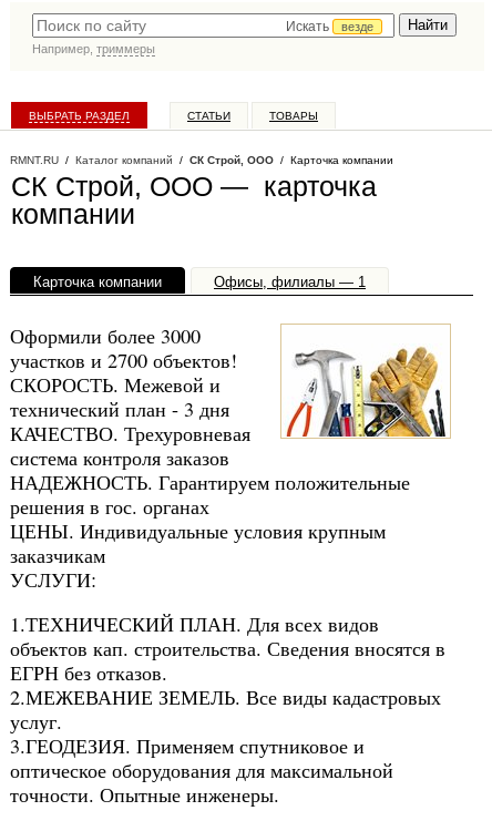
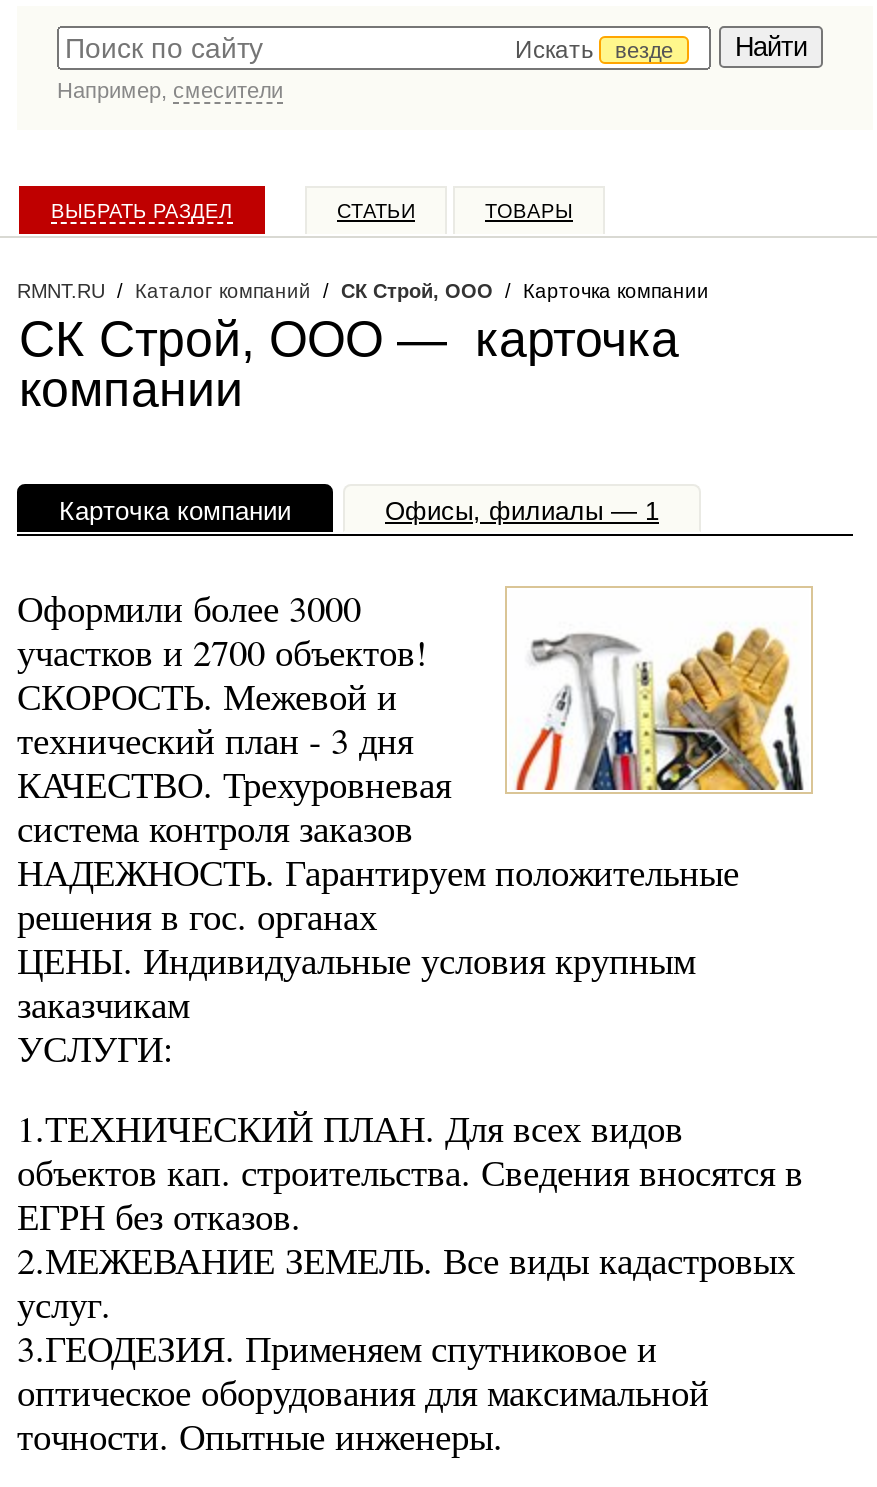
[32,42,155,55] Например, триммеры -> [57,78,283,102] Например, смесители

